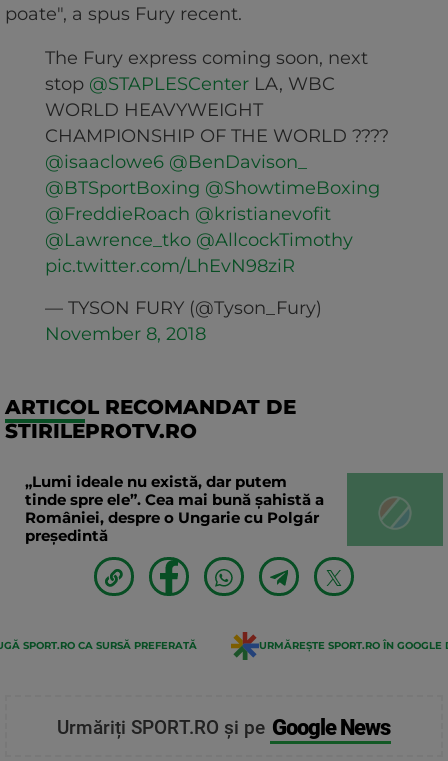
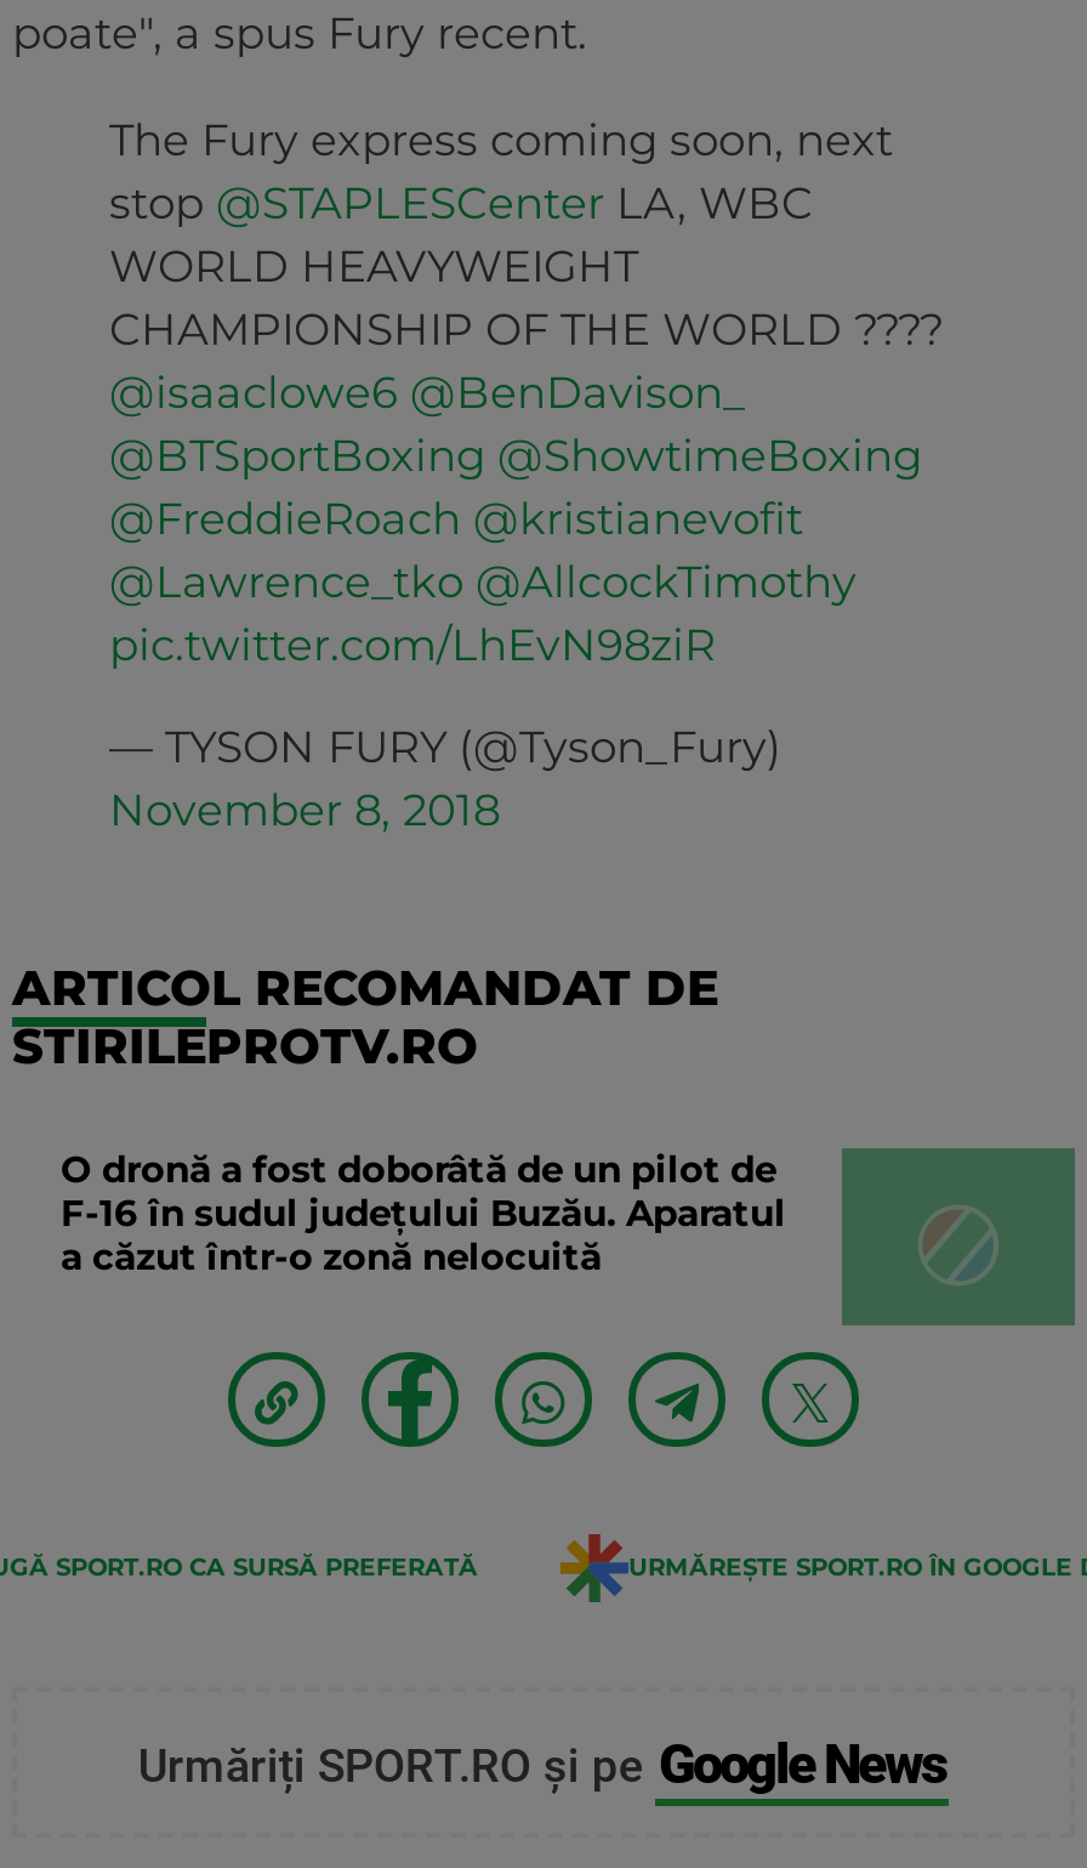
[25,472,324,545] „Lumi ideale nu există, dar putem | tinde spre ele”. Cea mai bună șahistă a | României, despre o Ungarie cu Polgár | președintă -> [61,1145,786,1279] O dronă a fost doborâtă de un pilot de | F-16 în sudul județului Buzău. Aparatul | a căzut într-o zonă nelocuită

